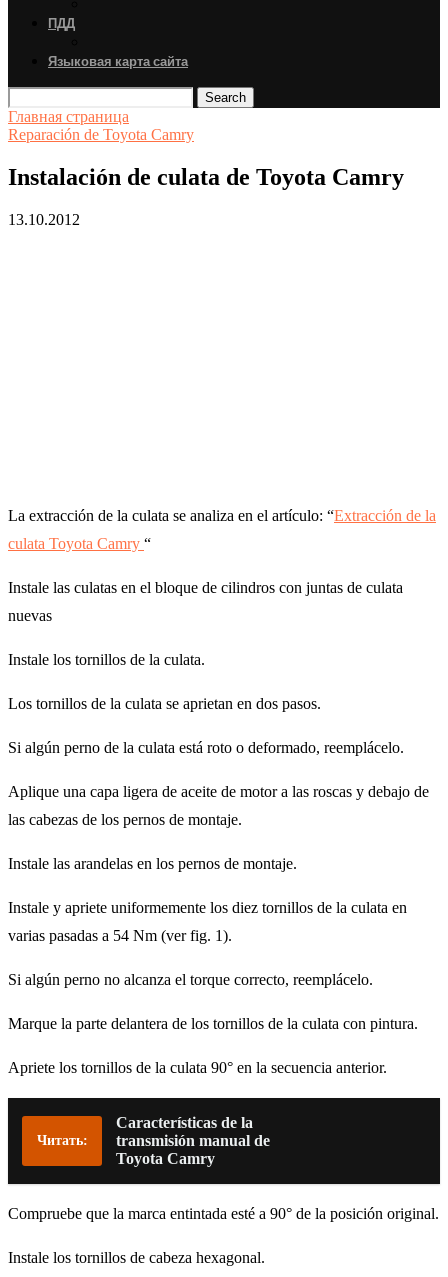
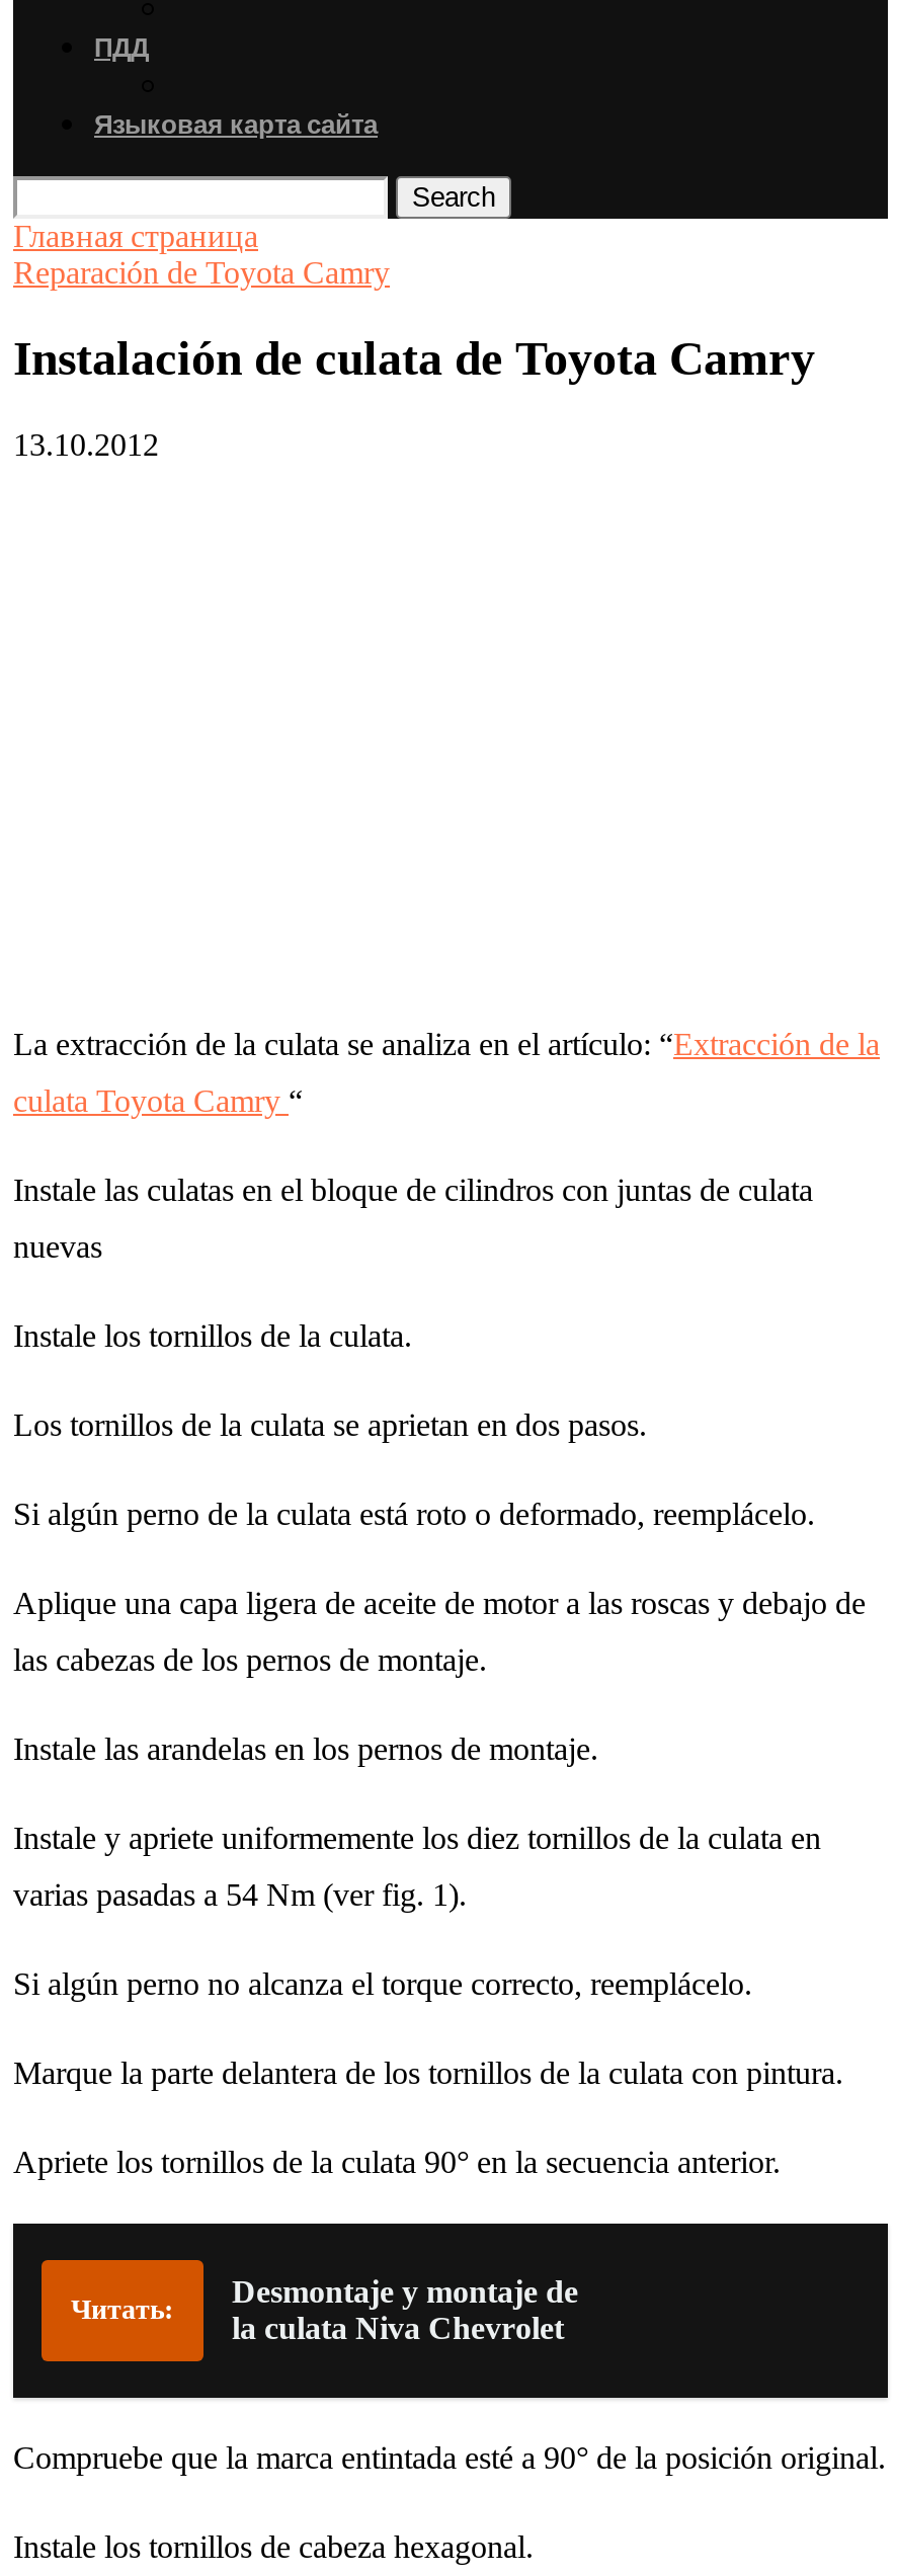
[116,1114,270,1167] Características de la | transmisión manual de | Toyota Camry -> [232,2274,578,2345] Desmontaje y montaje de | la culata Niva Chevrolet

